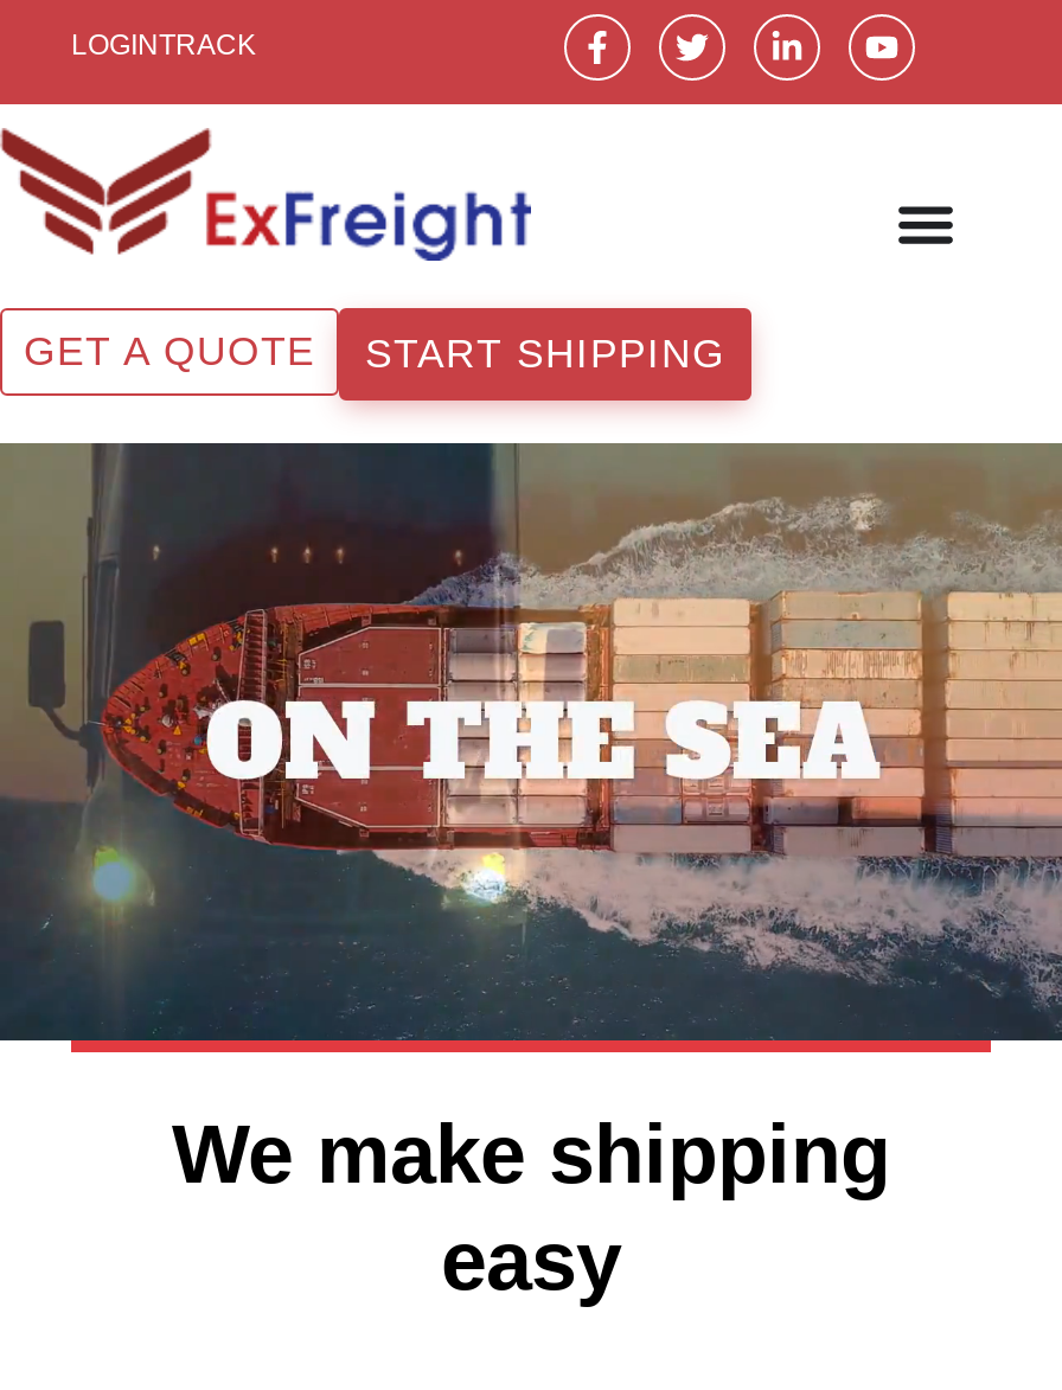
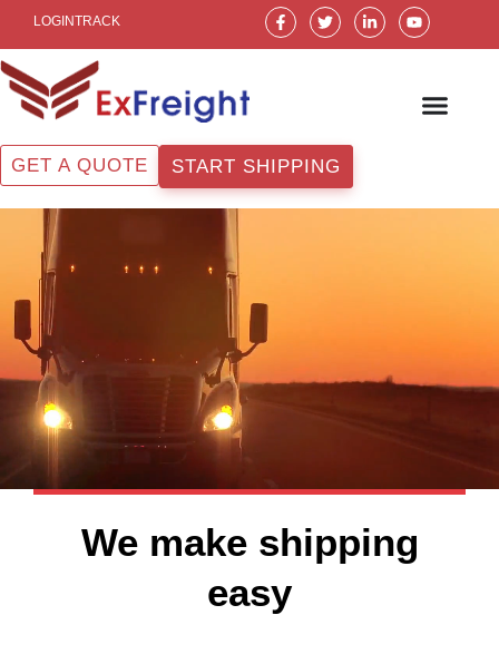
[7,441,1055,1040] [image] -> [3,207,496,489] [image]

